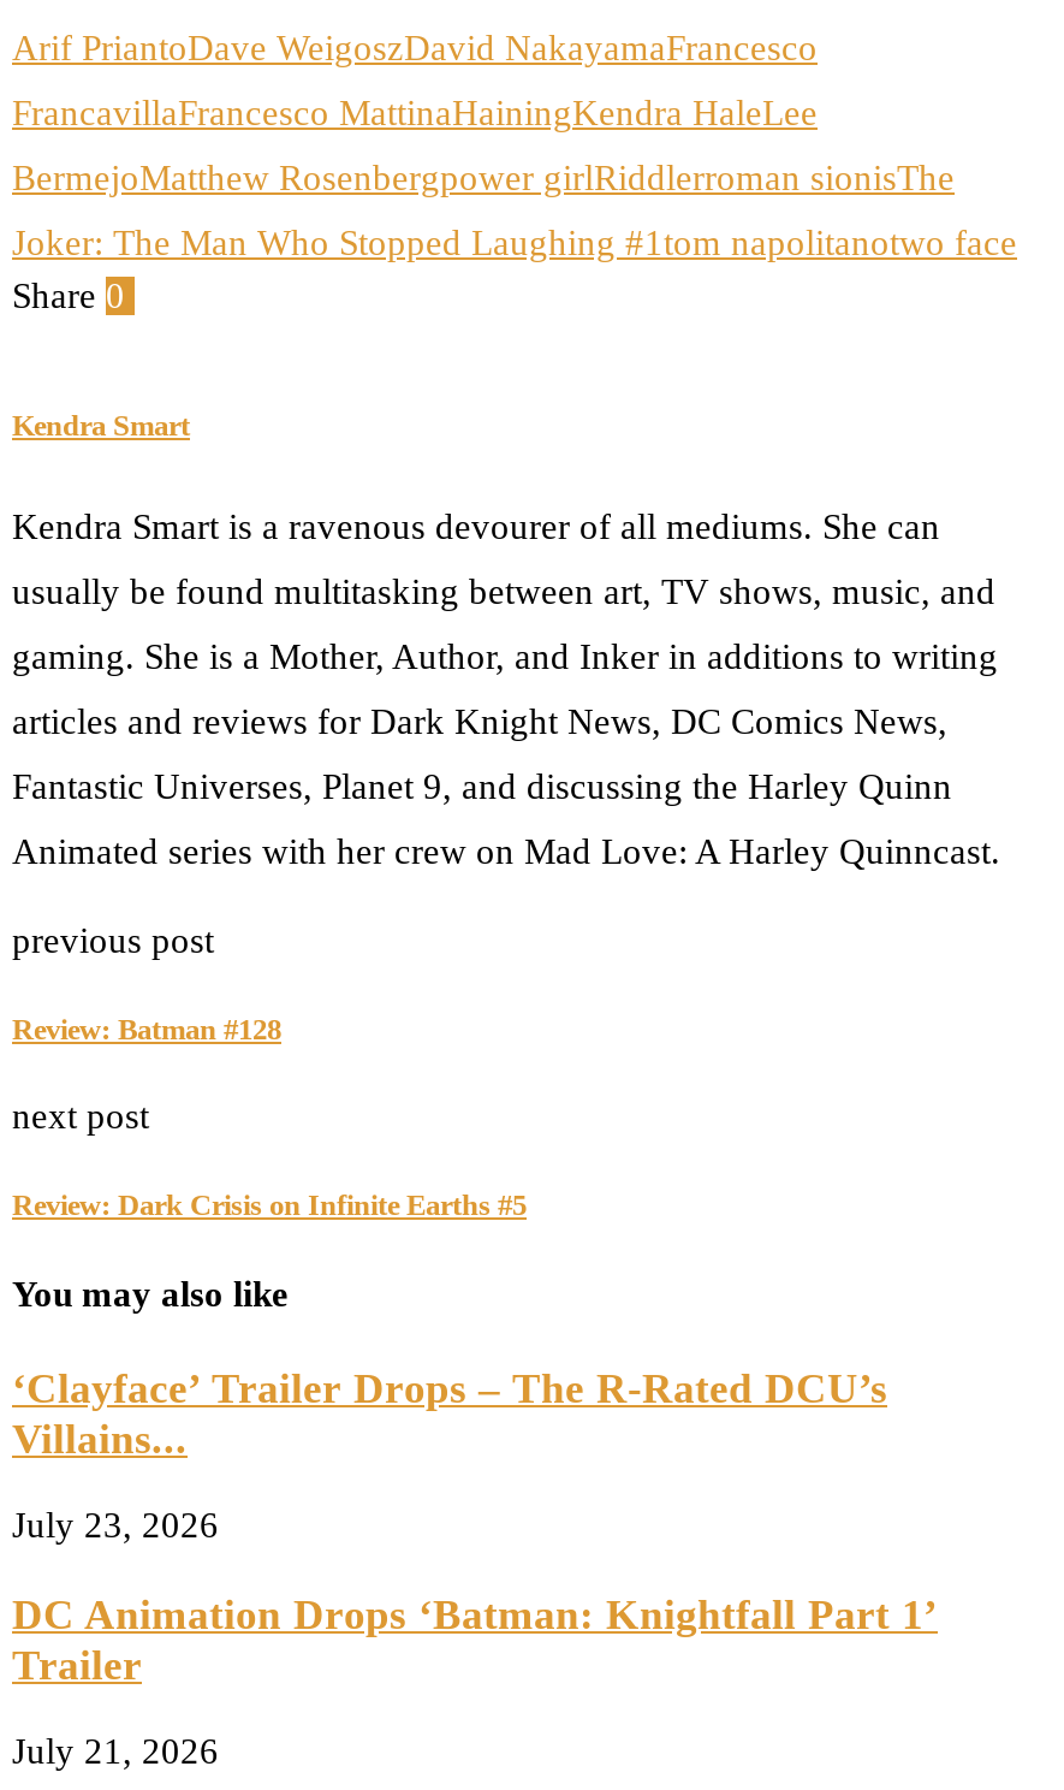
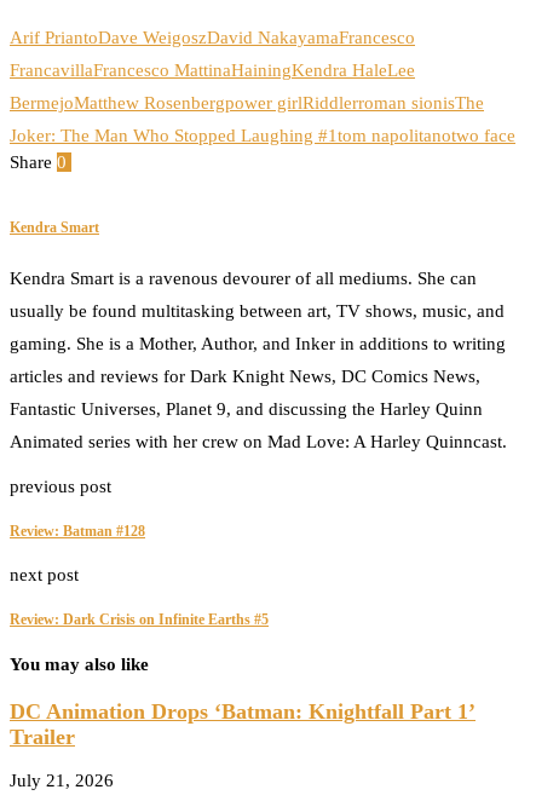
[12,1364,887,1546] ‘Clayface’ Trailer Drops – The R-Rated DCU’s | Villains... | July 23, 2026 -> none

